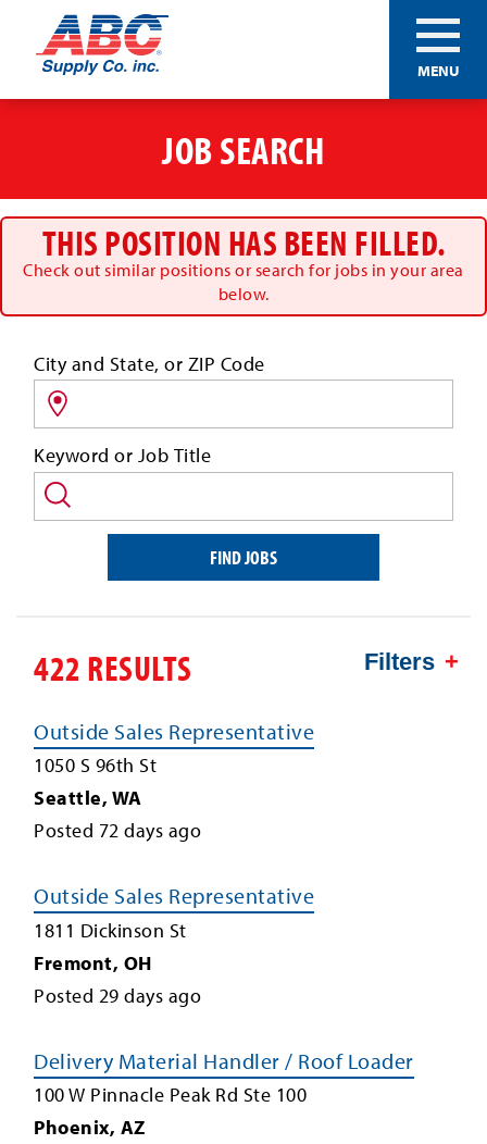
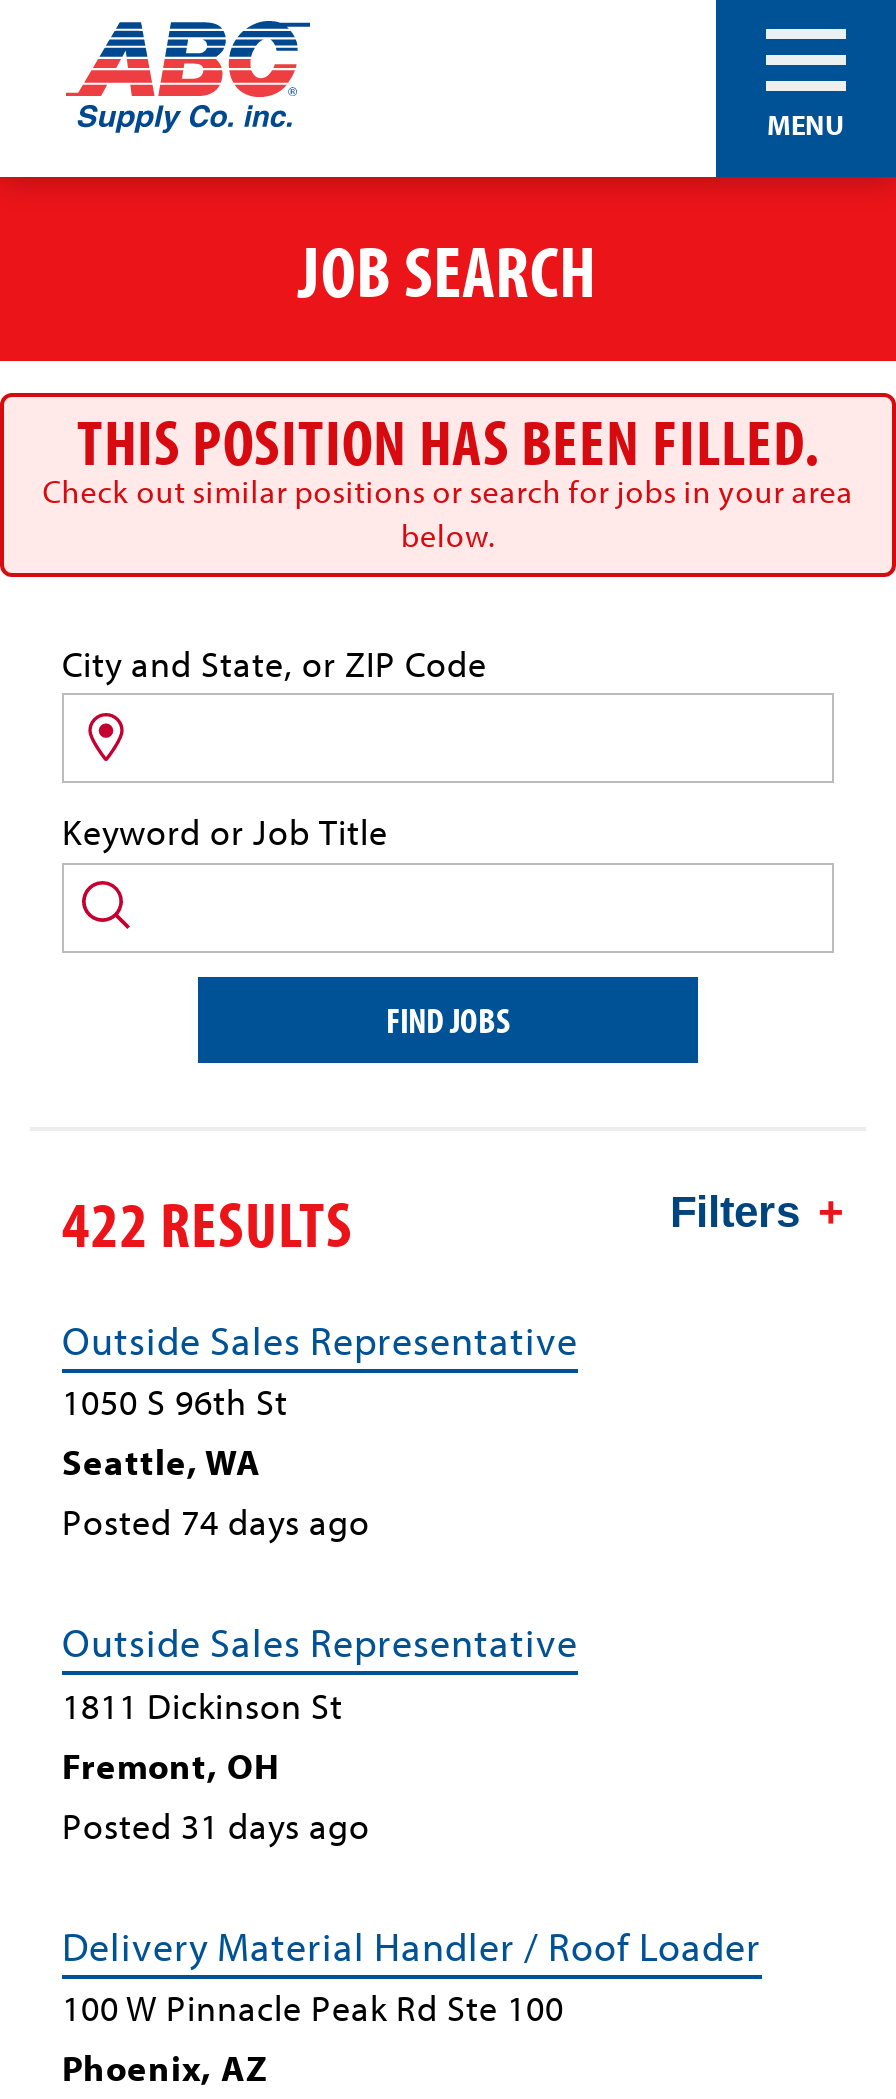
[34,818,201,843] Posted 72 days ago -> [62,1499,370,1545] Posted 74 days ago
[34,983,201,1008] Posted 29 days ago -> [62,1802,370,1848] Posted 31 days ago

